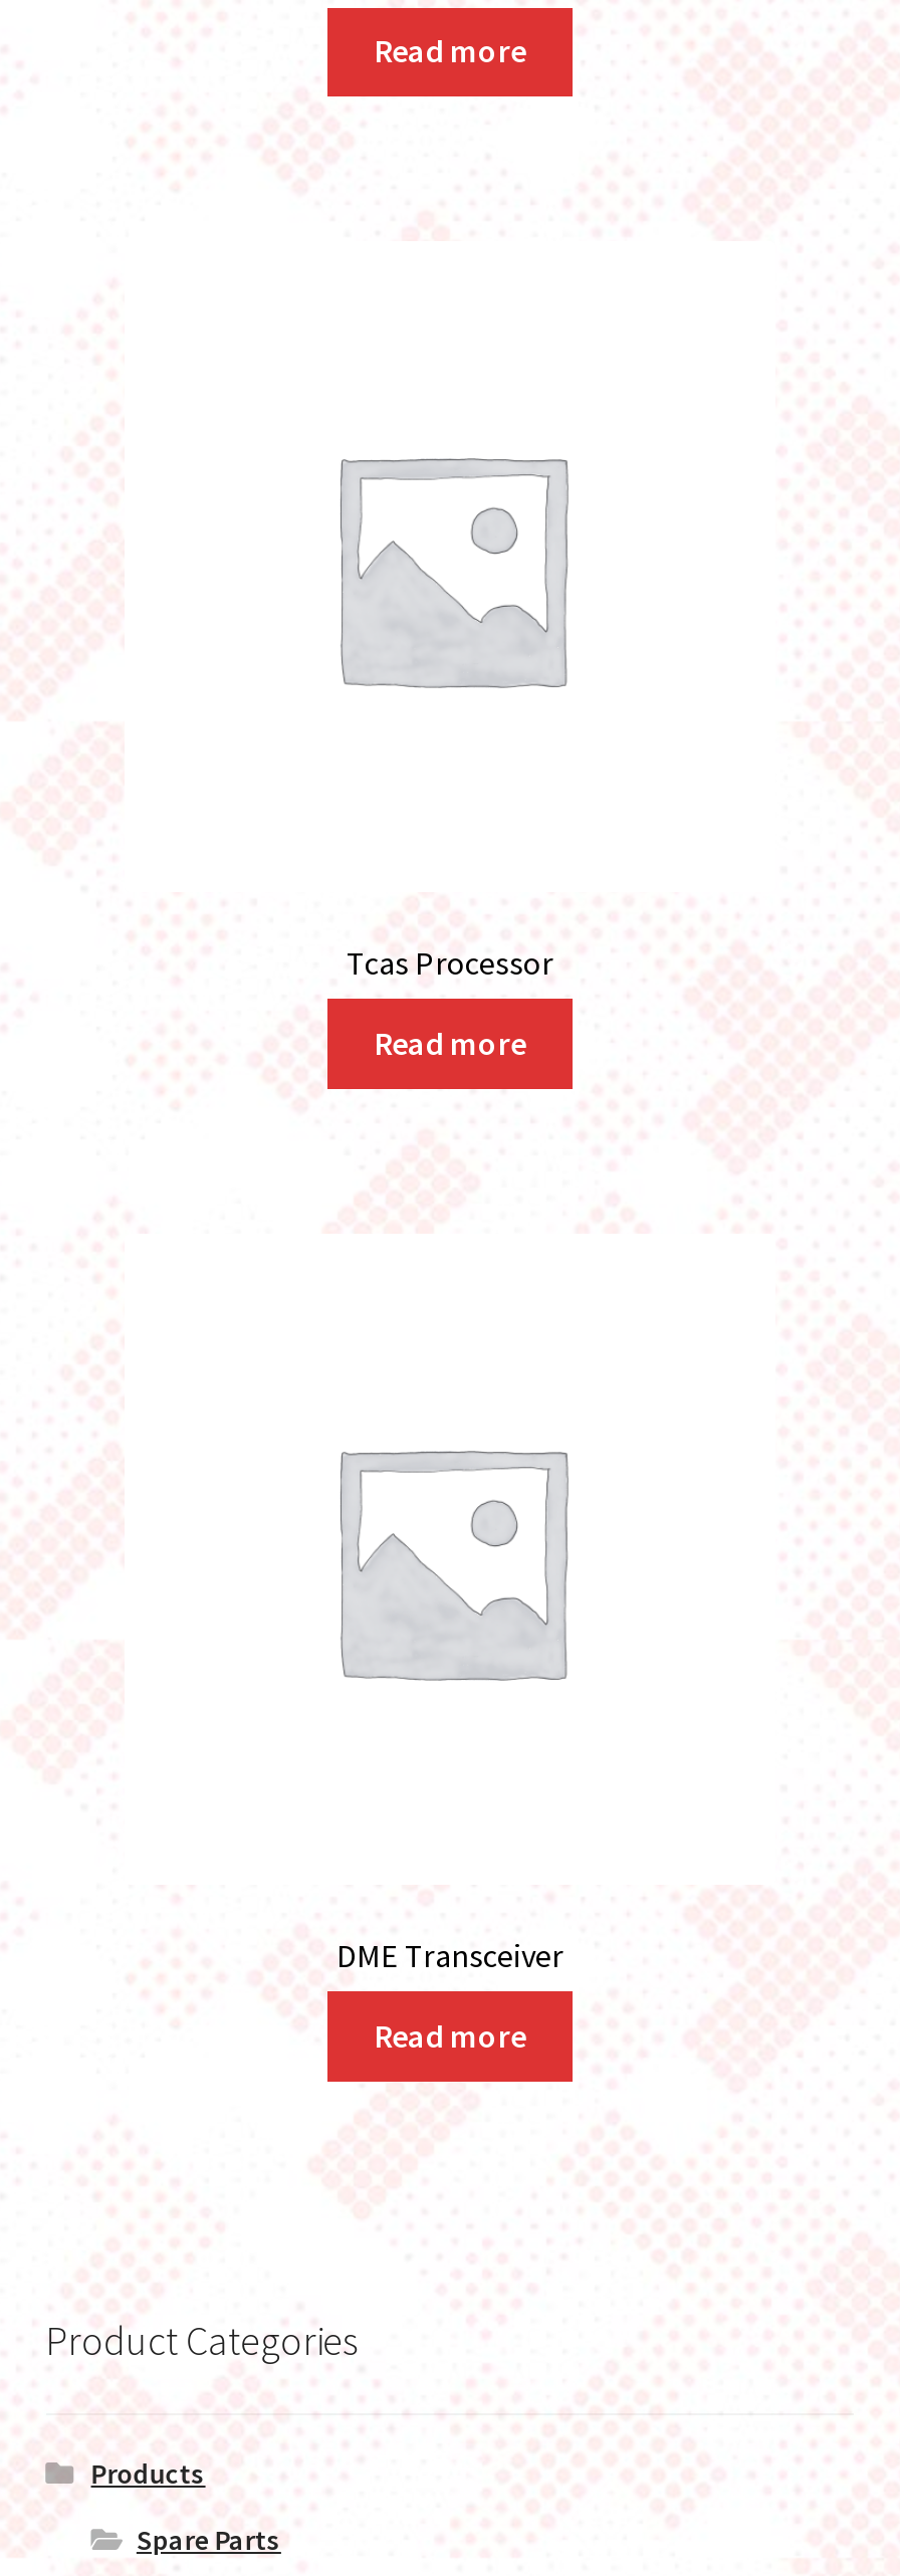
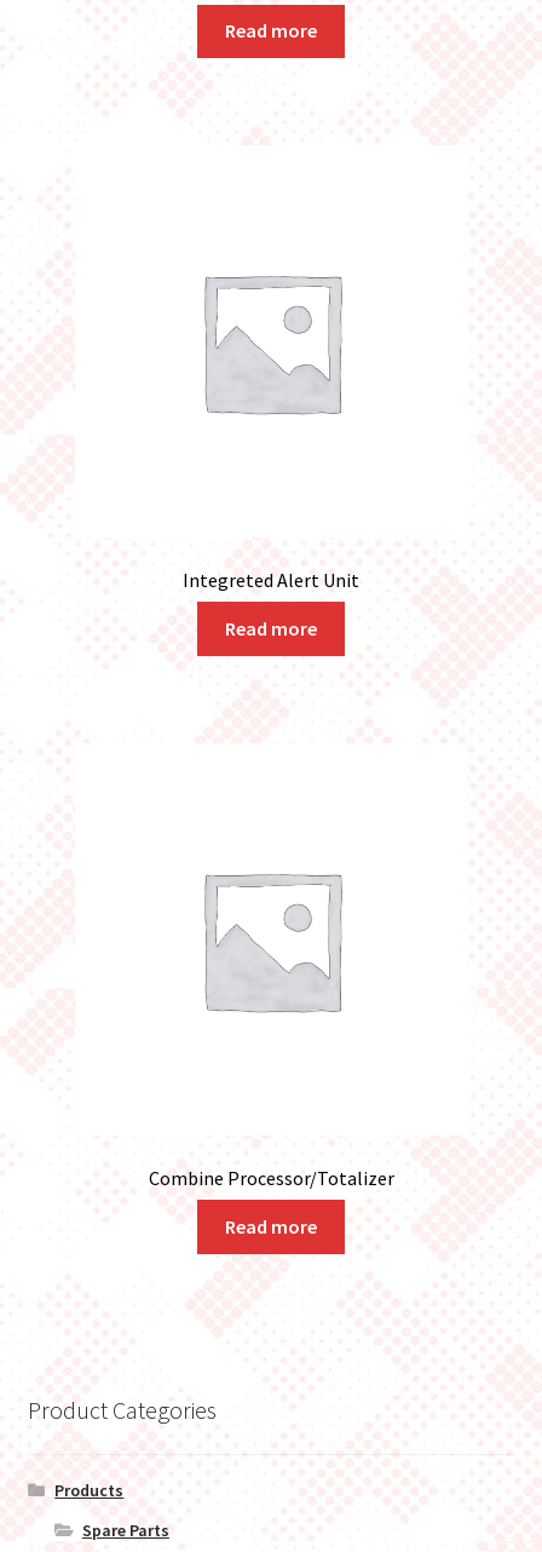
[347,942,553,982] Tcas Processor -> [183,568,359,592] Integreted Alert Unit
[336,1934,564,1974] DME Transceiver -> [148,1165,394,1190] Combine Processor/Totalizer

